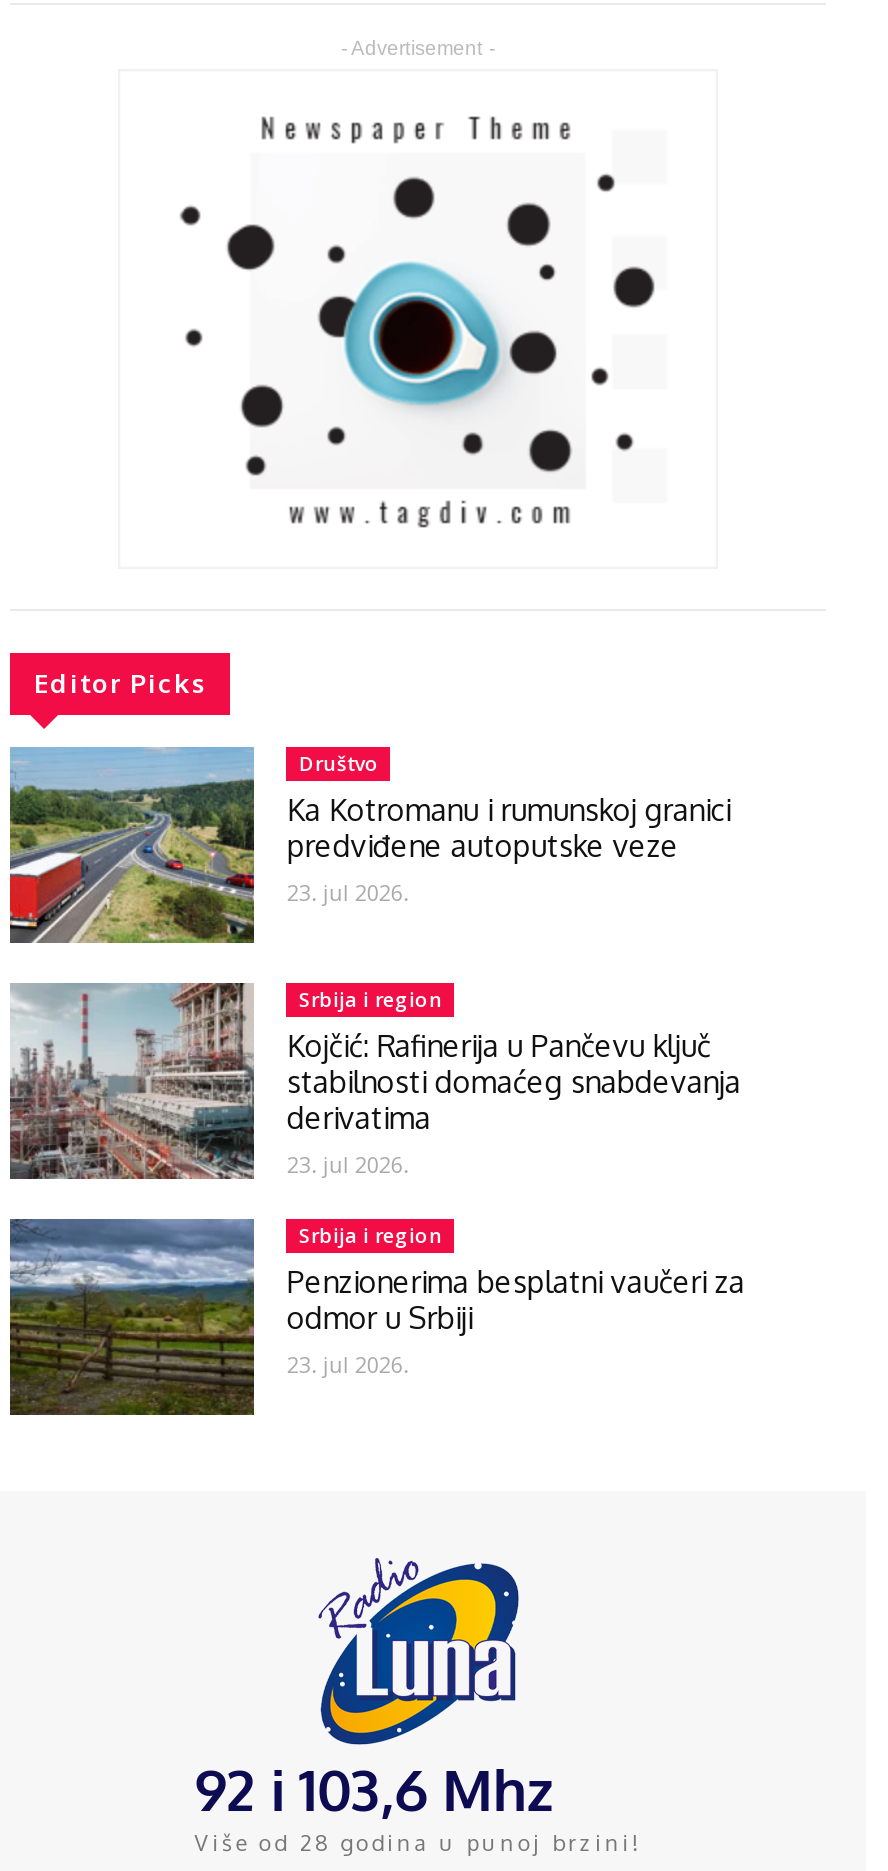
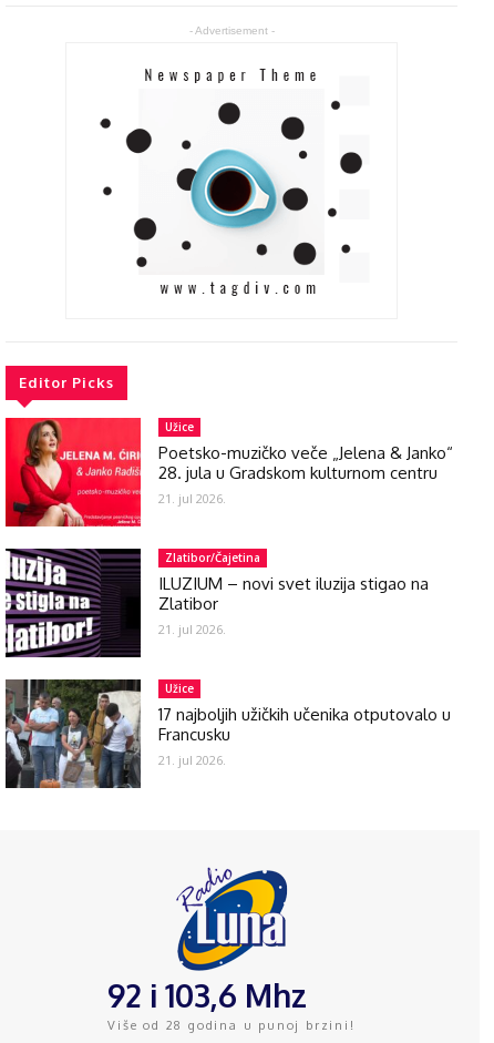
[8,745,731,945] [image] | Društvo | Ka Kotromanu i rumunskoj granici | predviđene autoputske veze | 23. jul 2026. -> [4,417,453,528] [image] | Užice | Poetsko-muzičko veče „Jelena & Janko“ | 28. jula u Gradskom kulturnom centru | 21. jul 2026.
[10,981,741,1181] [image] | Srbija i region | Kojčić: Rafinerija u Pančevu ključ | stabilnosti domaćeg snabdevanja | derivatima | 23. jul 2026. -> [4,548,429,658] [image] | Zlatibor/Čajetina | ILUZIUM – novi svet iluzija stigao na | Zlatibor | 21. jul 2026.
[8,1217,745,1417] [image] | Srbija i region | Penzionerima besplatni vaučeri za | odmor u Srbiji | 23. jul 2026. -> [4,678,451,789] [image] | Užice | 17 najboljih užičkih učenika otputovalo u | Francusku | 21. jul 2026.

